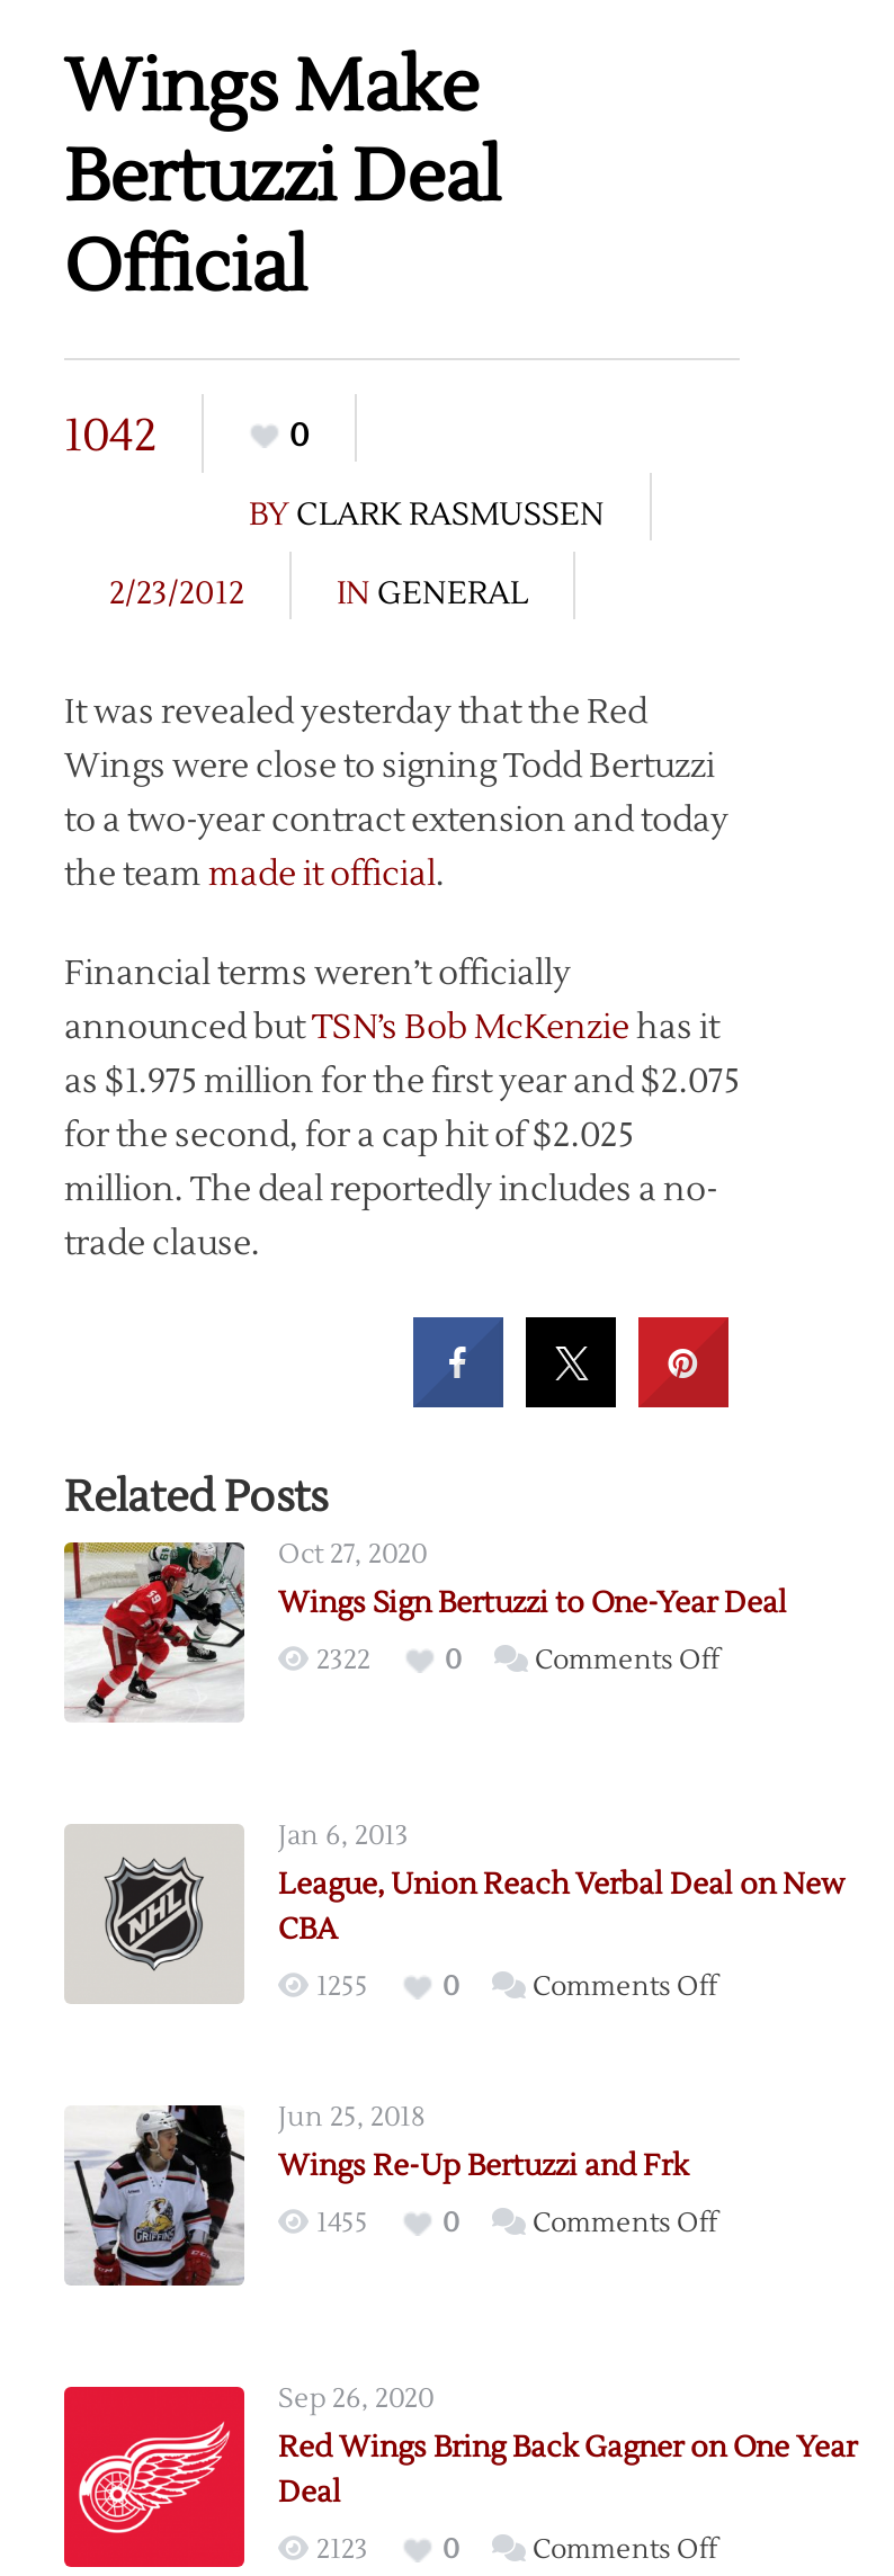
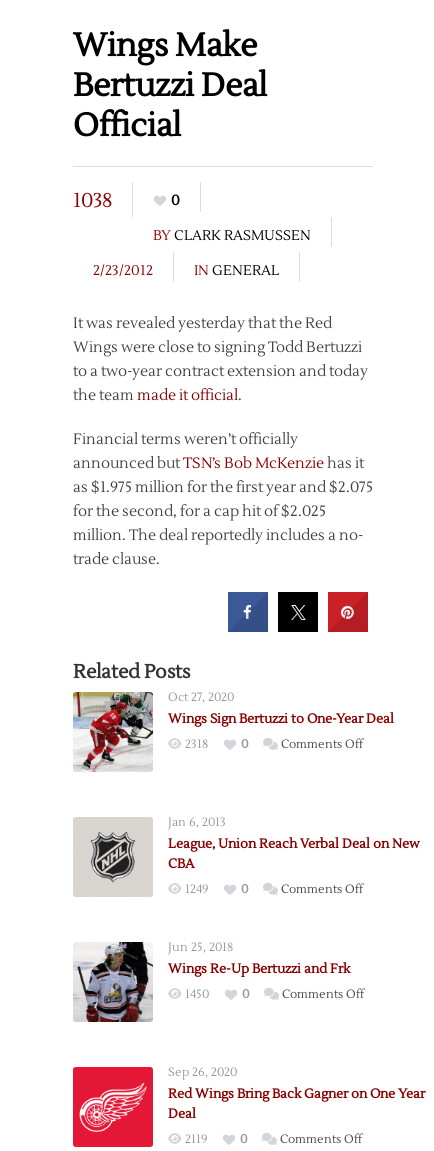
[64,408,157,467] 1042 -> [73,188,112,214] 1038
[310,1644,370,1678] 2322 -> [182,737,208,752] 2318
[310,1971,368,2005] 1255 -> [182,882,208,897] 1249
[310,2207,368,2241] 1455 -> [182,987,209,1002] 1450
[310,2534,368,2567] 2123 -> [182,1132,207,1147] 2119

